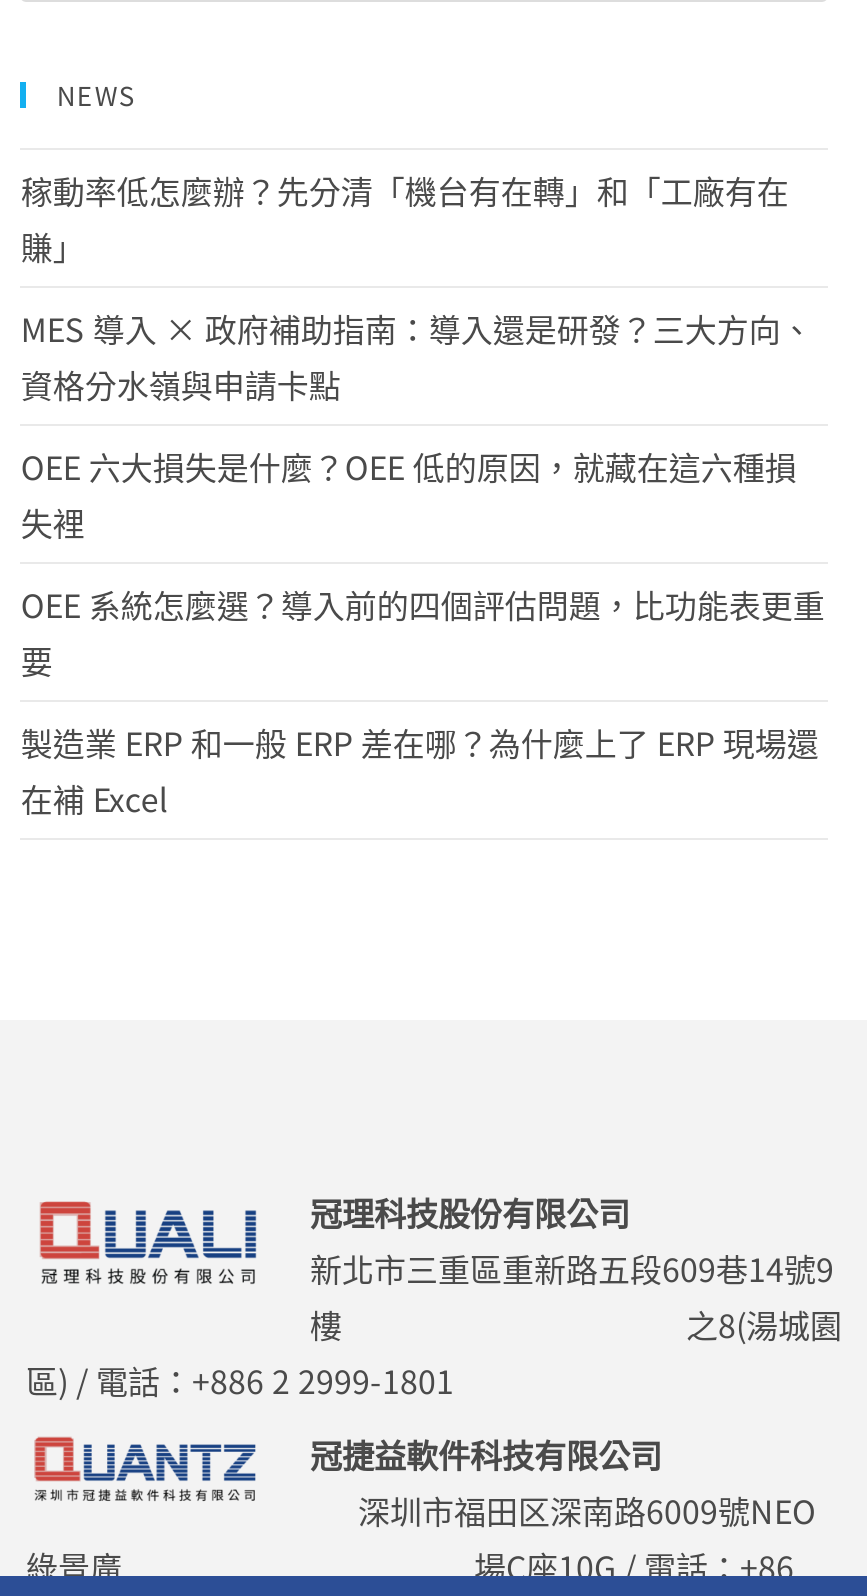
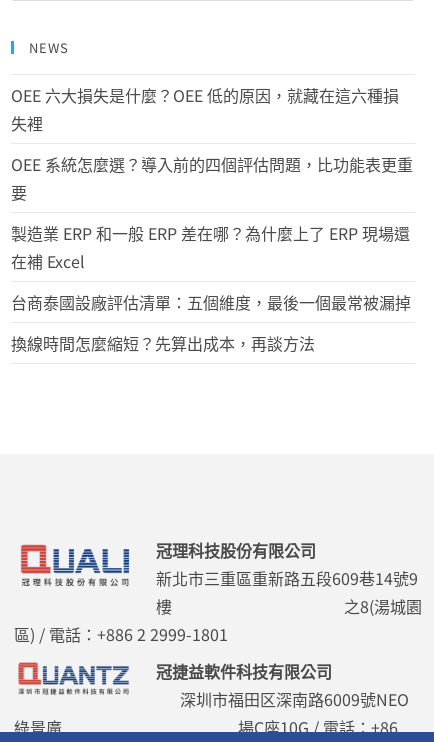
[21,166,813,408] 稼動率低怎麼辦？先分清「機台有在轉」和「工廠有在 | 賺」 | MES 導入 × 政府補助指南：導入還是研發？三大方向、 | 資格分水嶺與申請卡點 -> none
moved [21,442,825,822] -> [11,83,413,273]: OEE 六大損失是什麼？OEE 低的原因，就藏在這六種損 | 失裡 | OEE 系統怎麼選？導入前的四個評估問題，比功能表更重 | 要 | 製造業 ERP 和一般 ERP 差在哪？為什麼上了 ERP 現場還 | 在補 Excel
none -> [11,290,411,355] 台商泰國設廠評估清單：五個維度，最後一個最常被漏掉 | 換線時間怎麼縮短？先算出成本，再談方法

